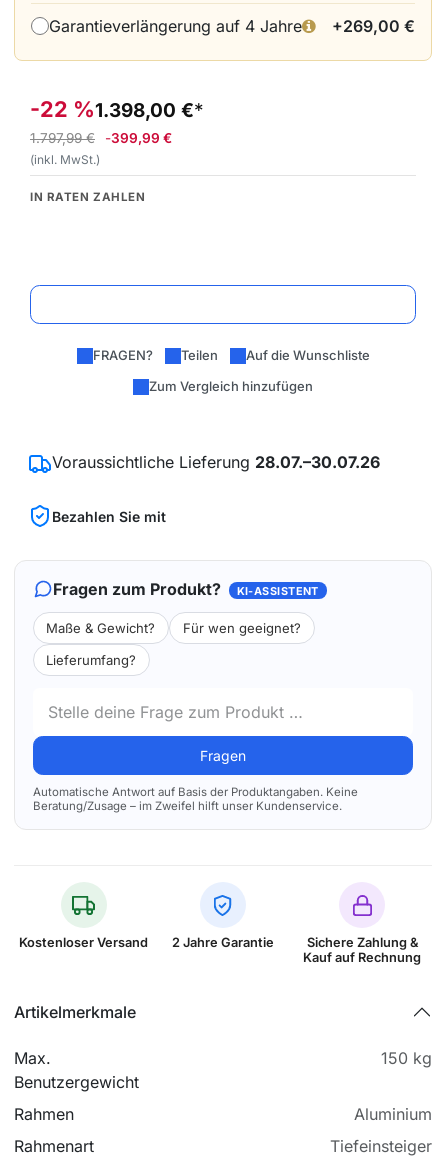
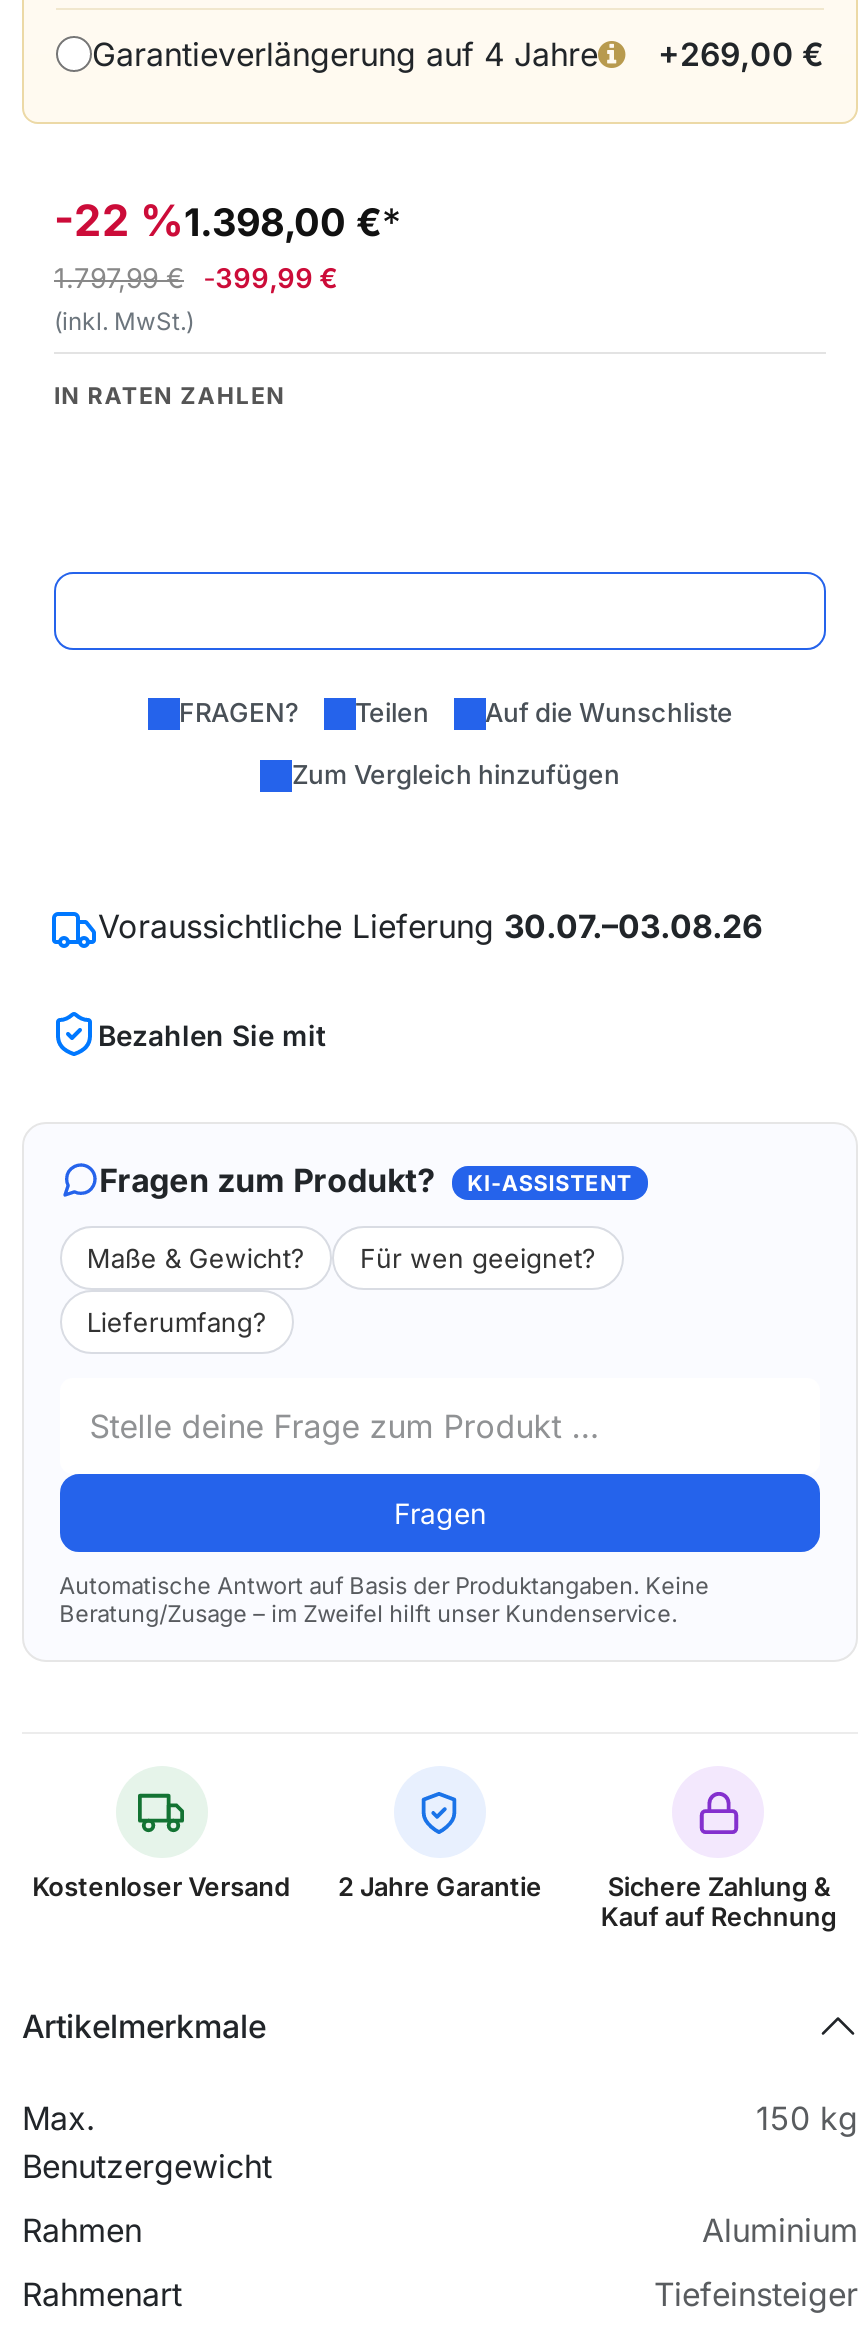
[52,452,380,472] Voraussichtliche Lieferung 28.07.–30.07.26 -> [98,907,762,947] Voraussichtliche Lieferung 30.07.–03.08.26

